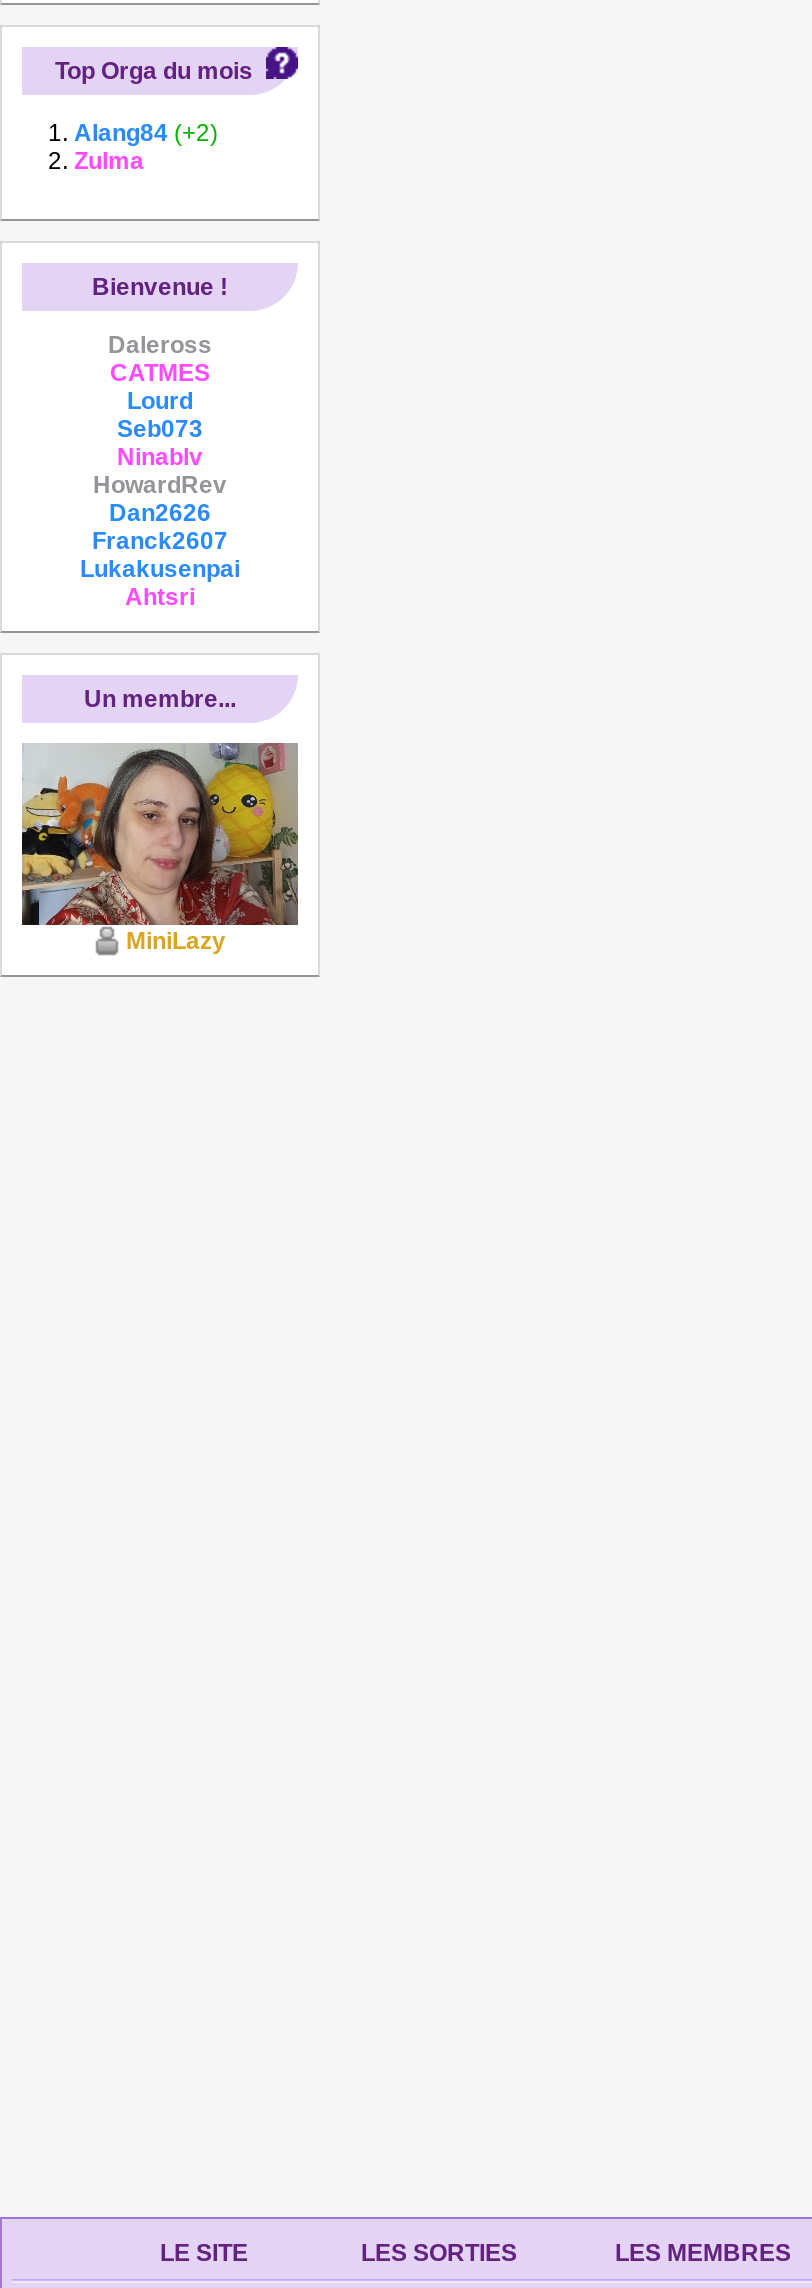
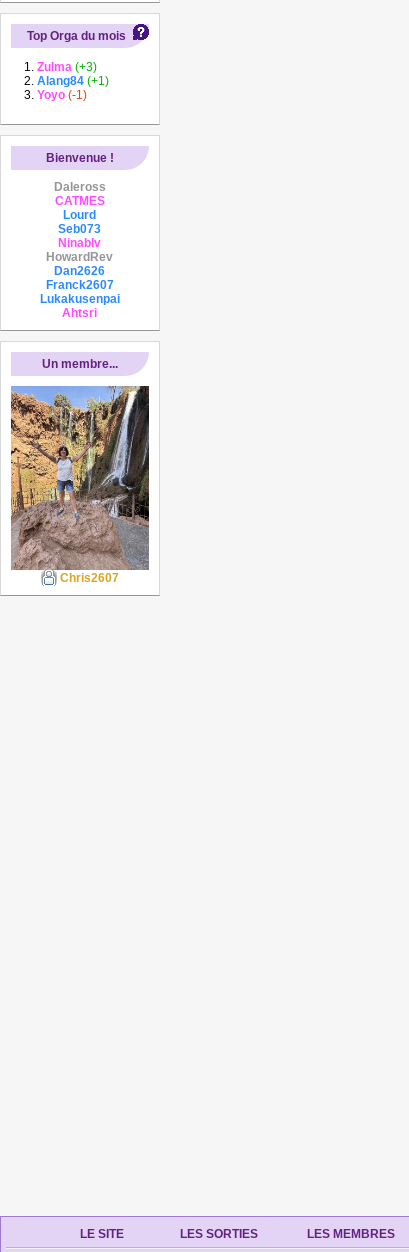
[74,119,218,175] Alang84 (+2) | Zulma -> [37,60,109,102] Zulma (+3) | Alang84 (+1) | Yoyo (-1)
[20,741,300,955] [image] | MiniLazy -> [10,385,150,586] [image] | Chris2607

